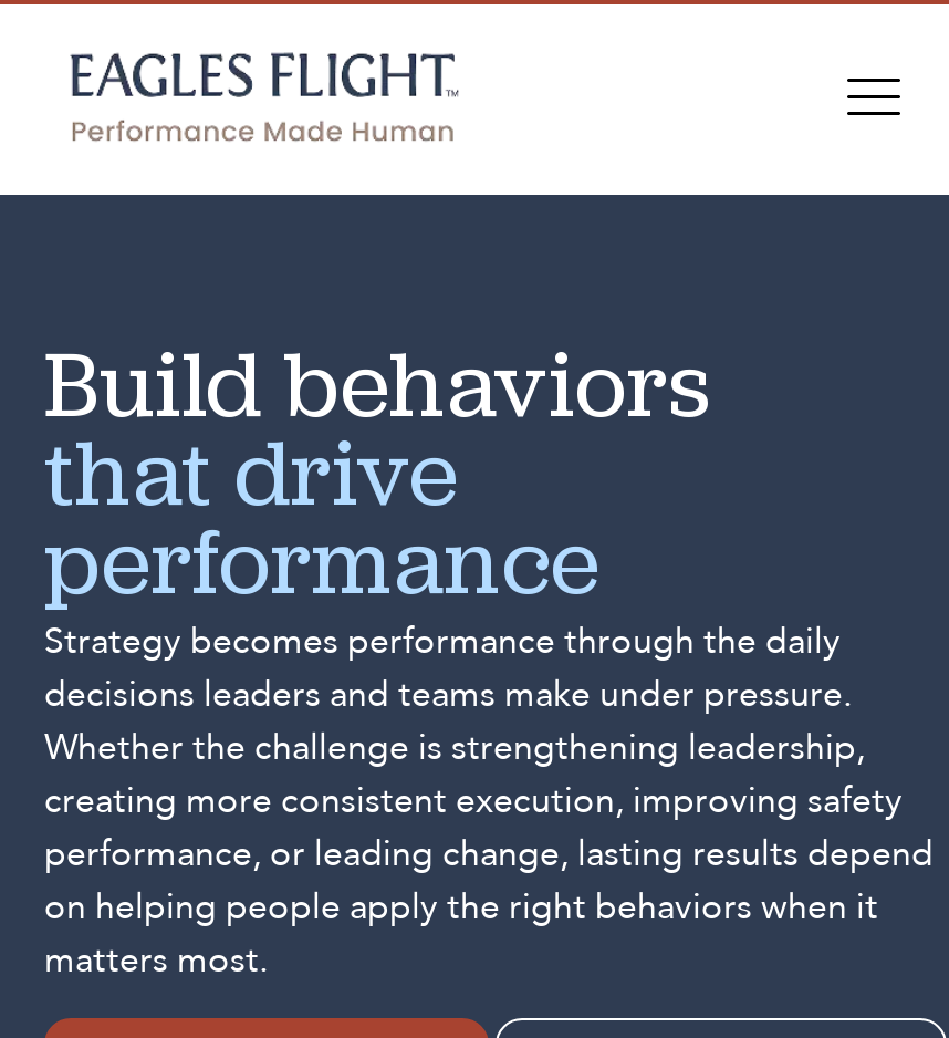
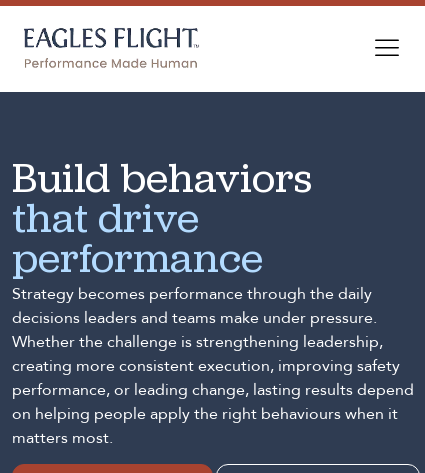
[44,883,878,932] on helping people apply the right behaviors when it -> [12,403,398,425] on helping people apply the right behaviours when it

